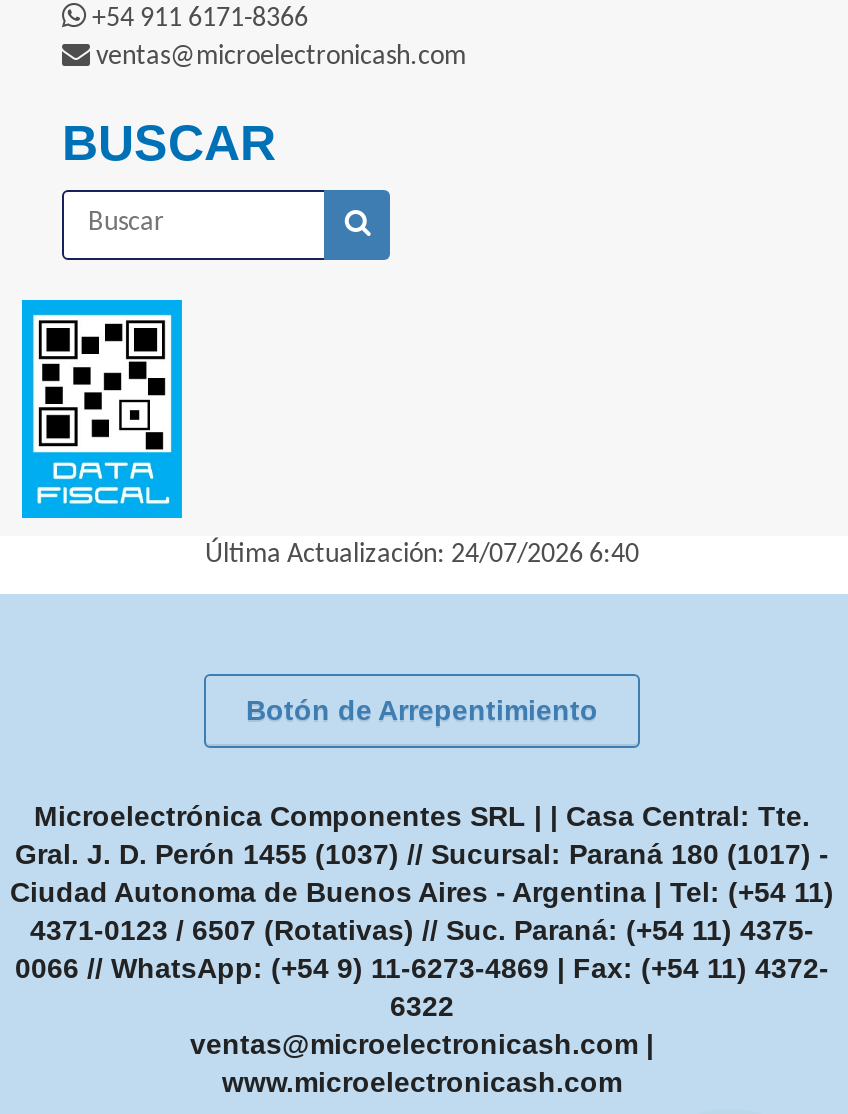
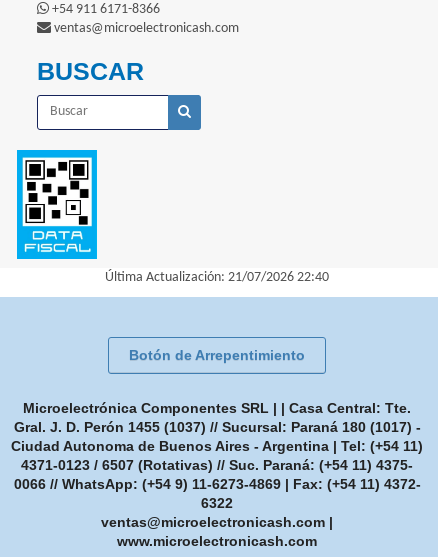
[205,541,639,571] Última Actualización: 24/07/2026 6:40 -> [105,270,329,285] Última Actualización: 21/07/2026 22:40

